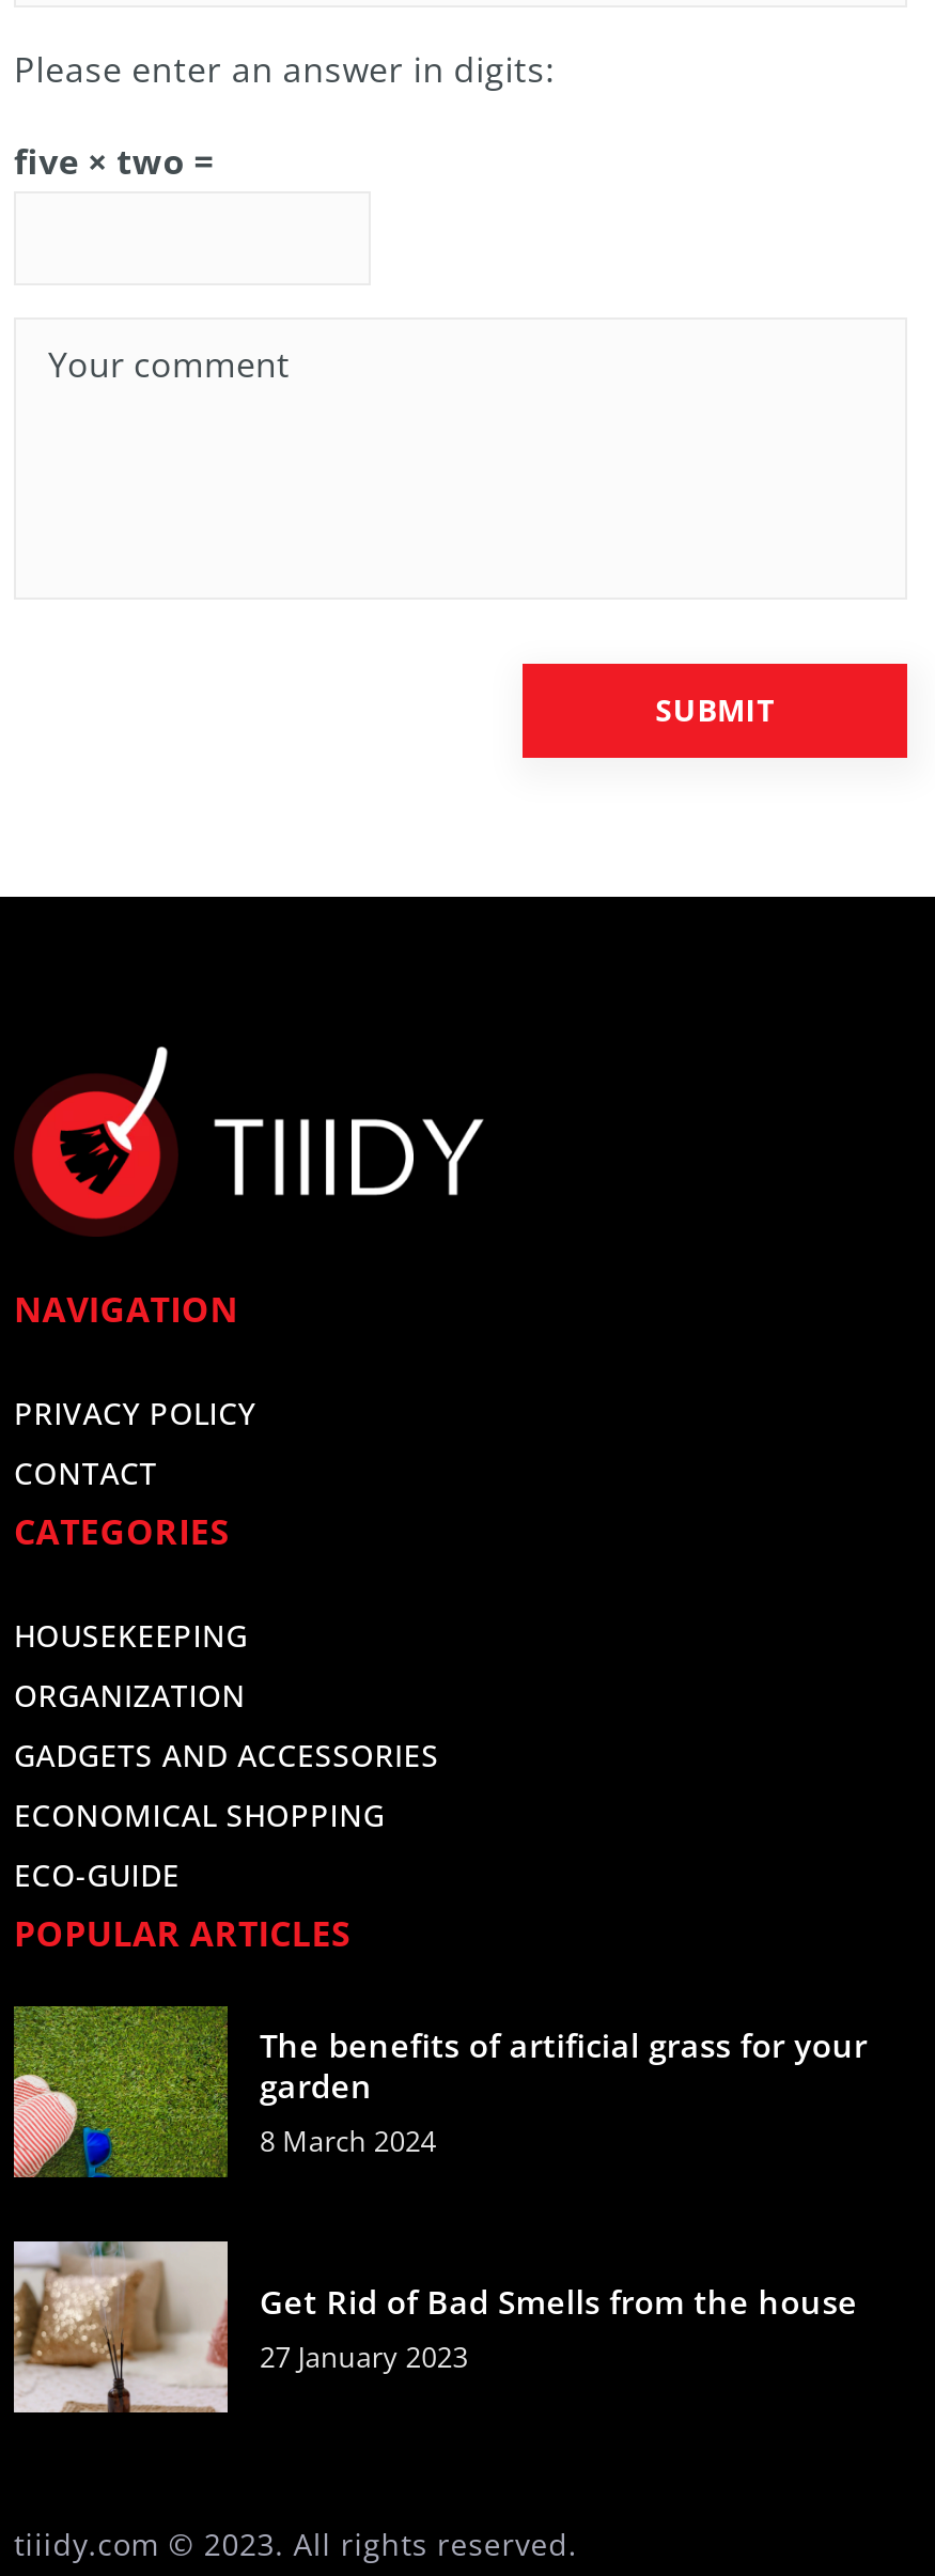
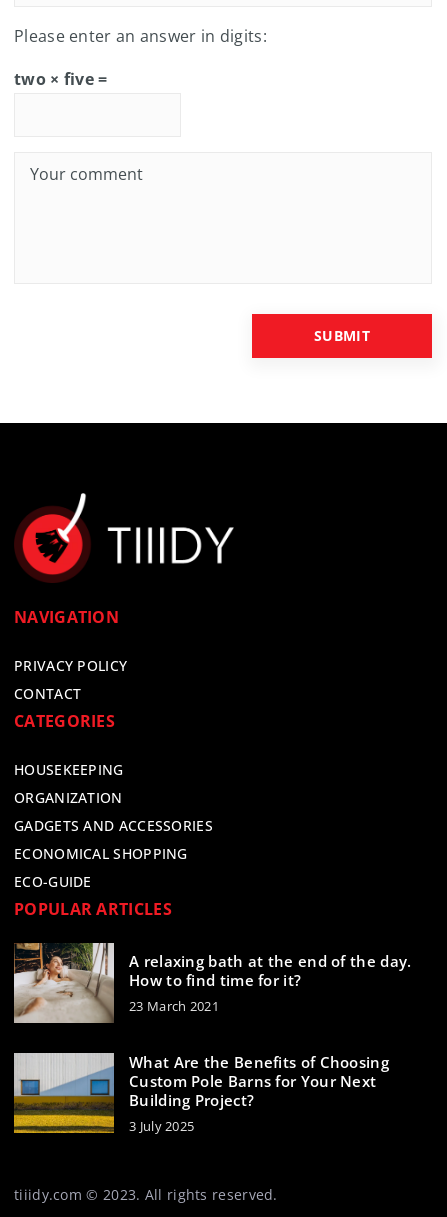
[14,137,214,184] five × two = -> [14,68,108,90] two × five =
[14,2005,867,2178] [image] | The benefits of artificial grass for your | garden | 8 March 2024 -> [13,942,411,1024] [image] | A relaxing bath at the end of the day. | How to find time for it? | 23 March 2021
[12,2240,858,2416] [image] | Get Rid of Bad Smells from the house | 27 January 2023 -> [13,1051,389,1134] [image] | What Are the Benefits of Choosing | Custom Pole Barns for Your Next | Building Project? | 3 July 2025

